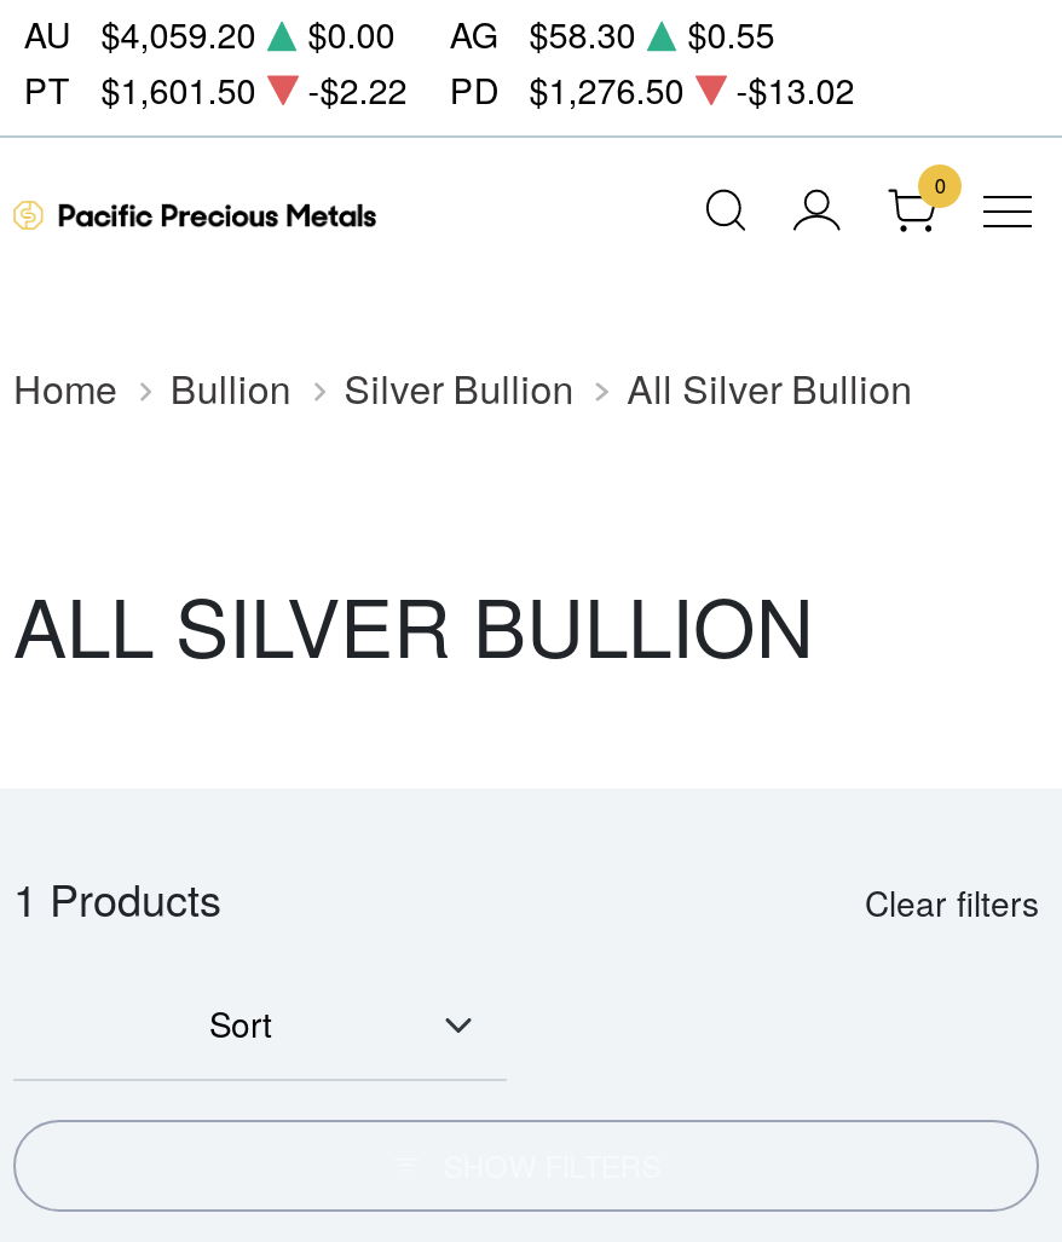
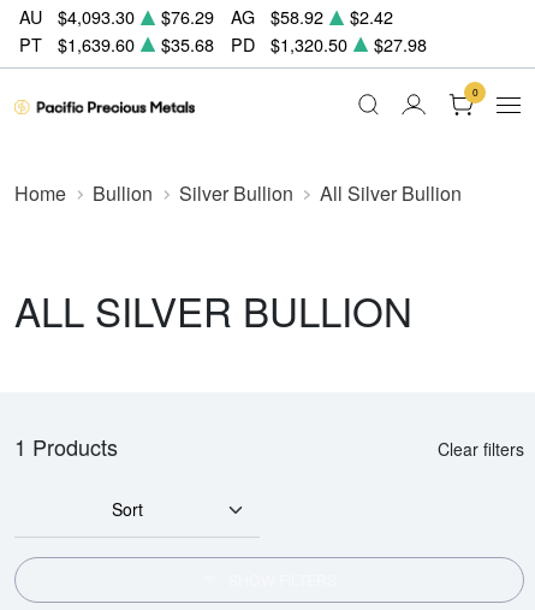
[101,7,256,58] $4,059.20 -> [58,4,135,29] $4,093.30
[308,7,395,58] $0.00 -> [161,4,214,29] $76.29
[529,7,636,58] $58.30 -> [271,4,324,29] $58.92
[688,7,775,58] $0.55 -> [349,4,393,29] $2.42
[101,62,256,113] $1,601.50 -> [58,31,135,56] $1,639.60
[308,62,407,113] -$2.22 -> [161,31,214,56] $35.68
[529,62,684,113] $1,276.50 -> [271,31,348,56] $1,320.50
[736,62,854,113] -$13.02 -> [374,31,426,56] $27.98

